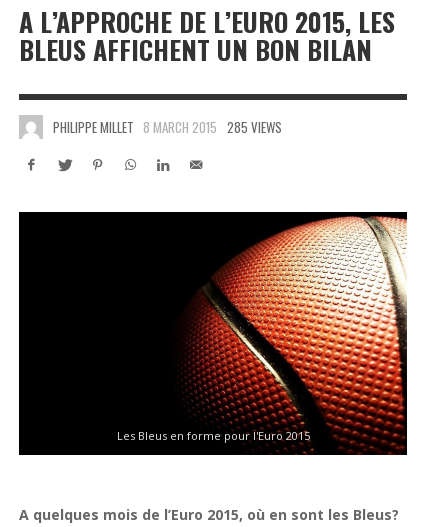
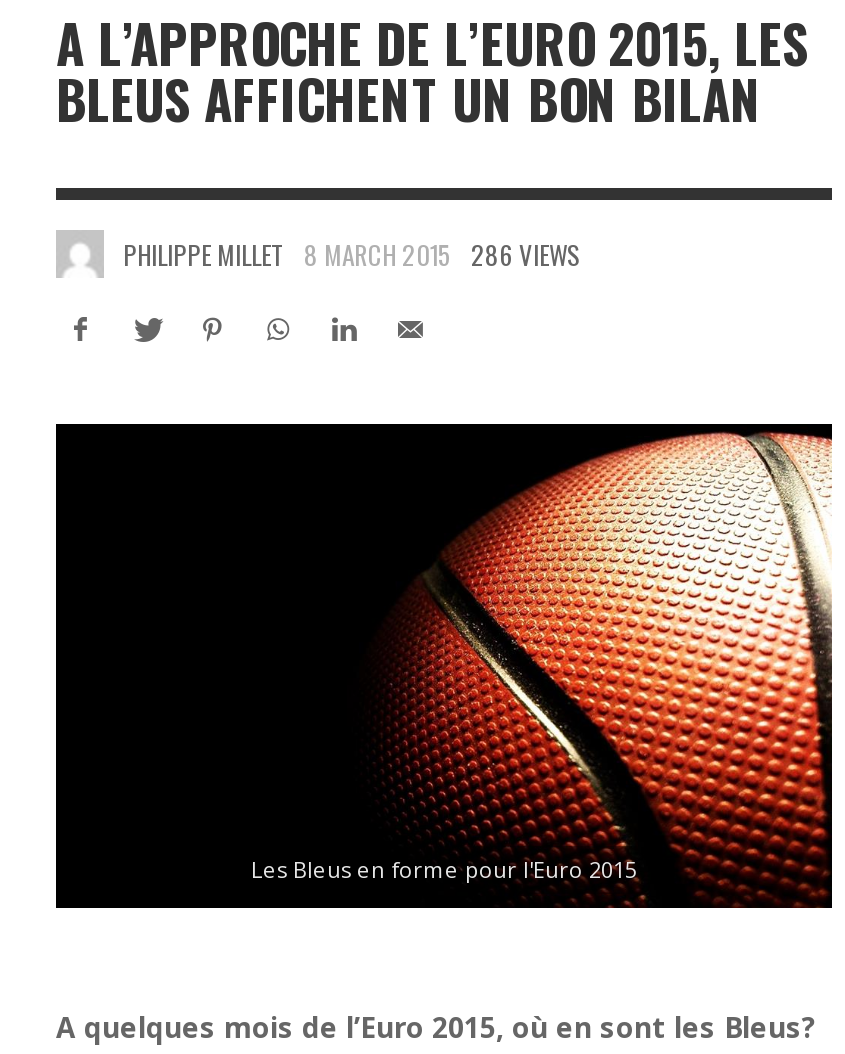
[52,117,281,137] PHILIPPE MILLET 8 MARCH 2015 285 VIEWS -> [123,234,581,274] PHILIPPE MILLET 8 MARCH 2015 286 VIEWS

